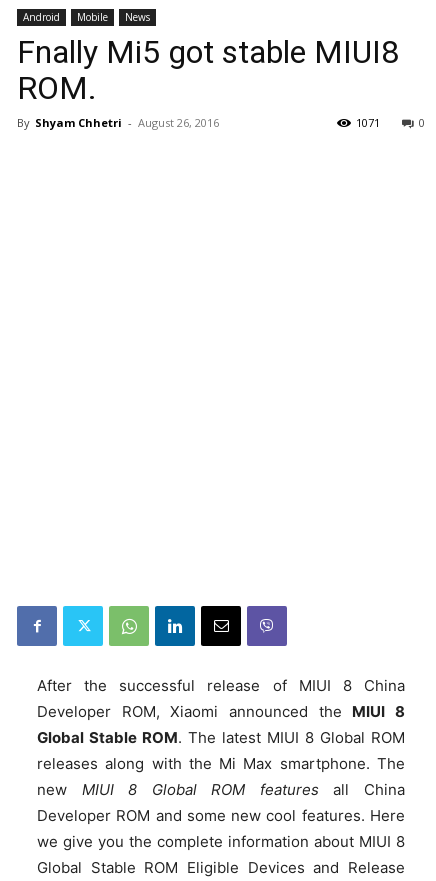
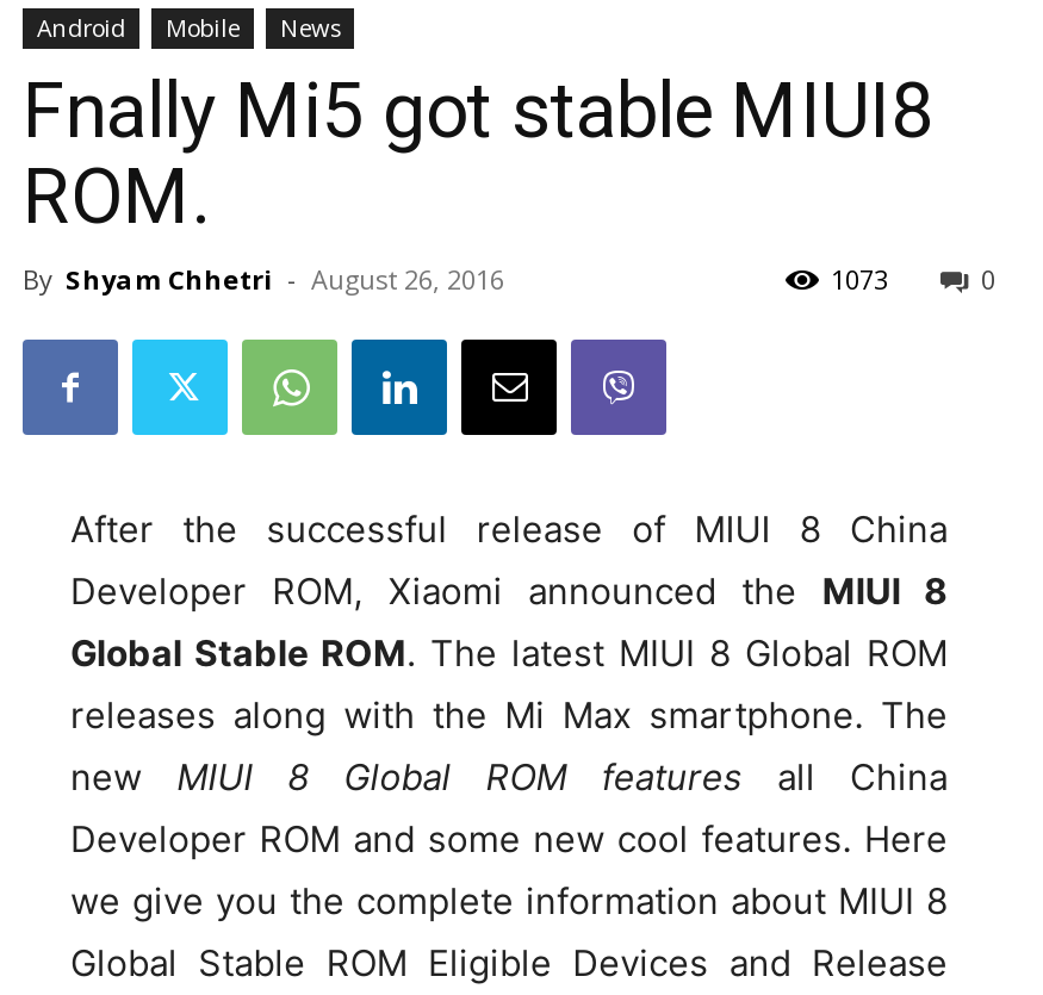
[356,115,380,130] 1071 -> [831,261,888,297] 1073

